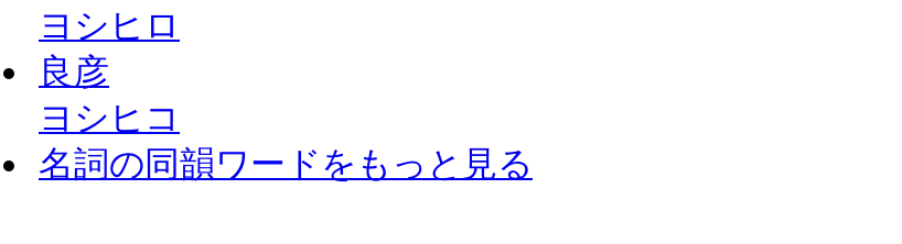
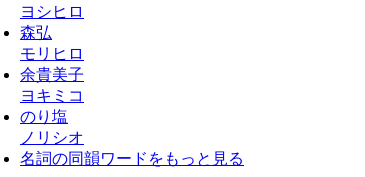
[39,53,180,136] 良彦 | ヨシヒコ -> [20,24,84,146] 森弘 | モリヒロ | 余貴美子 | ヨキミコ | のり塩 | ノリシオ

